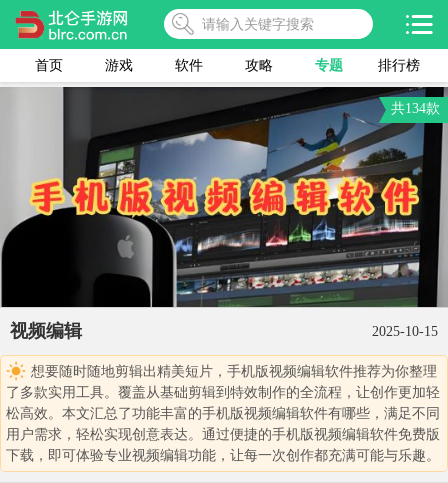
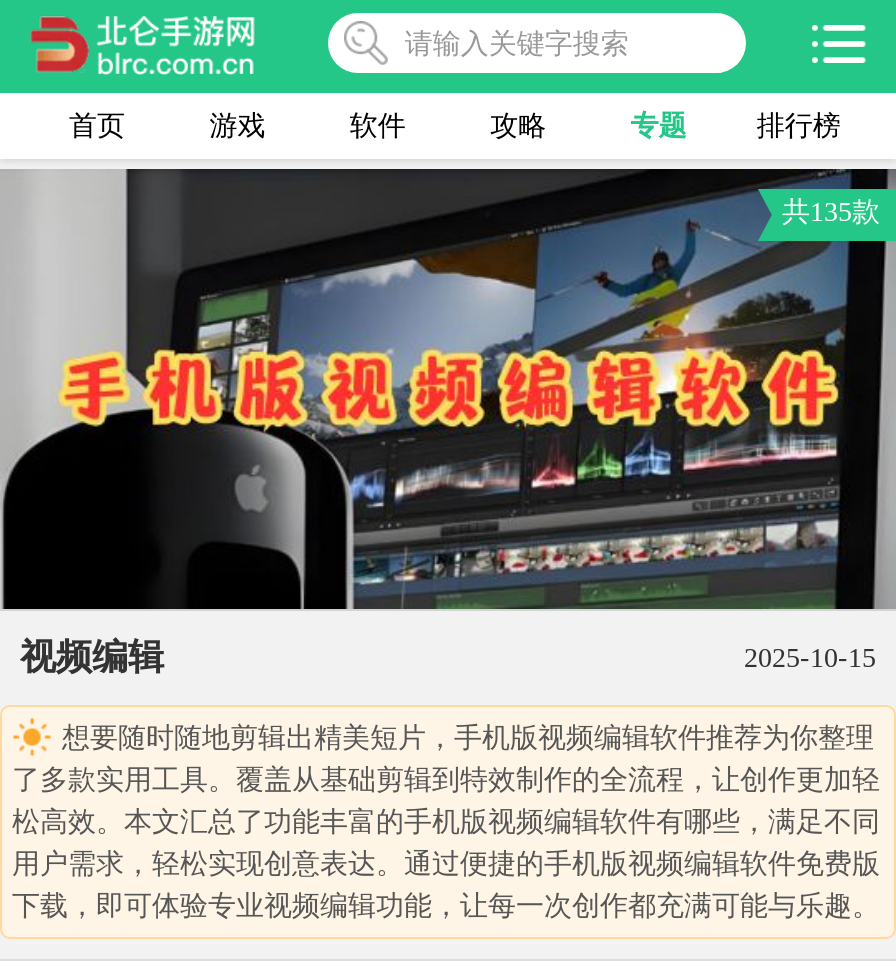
[391,101,440,116] 共134款 -> [782,197,880,227] 共135款

